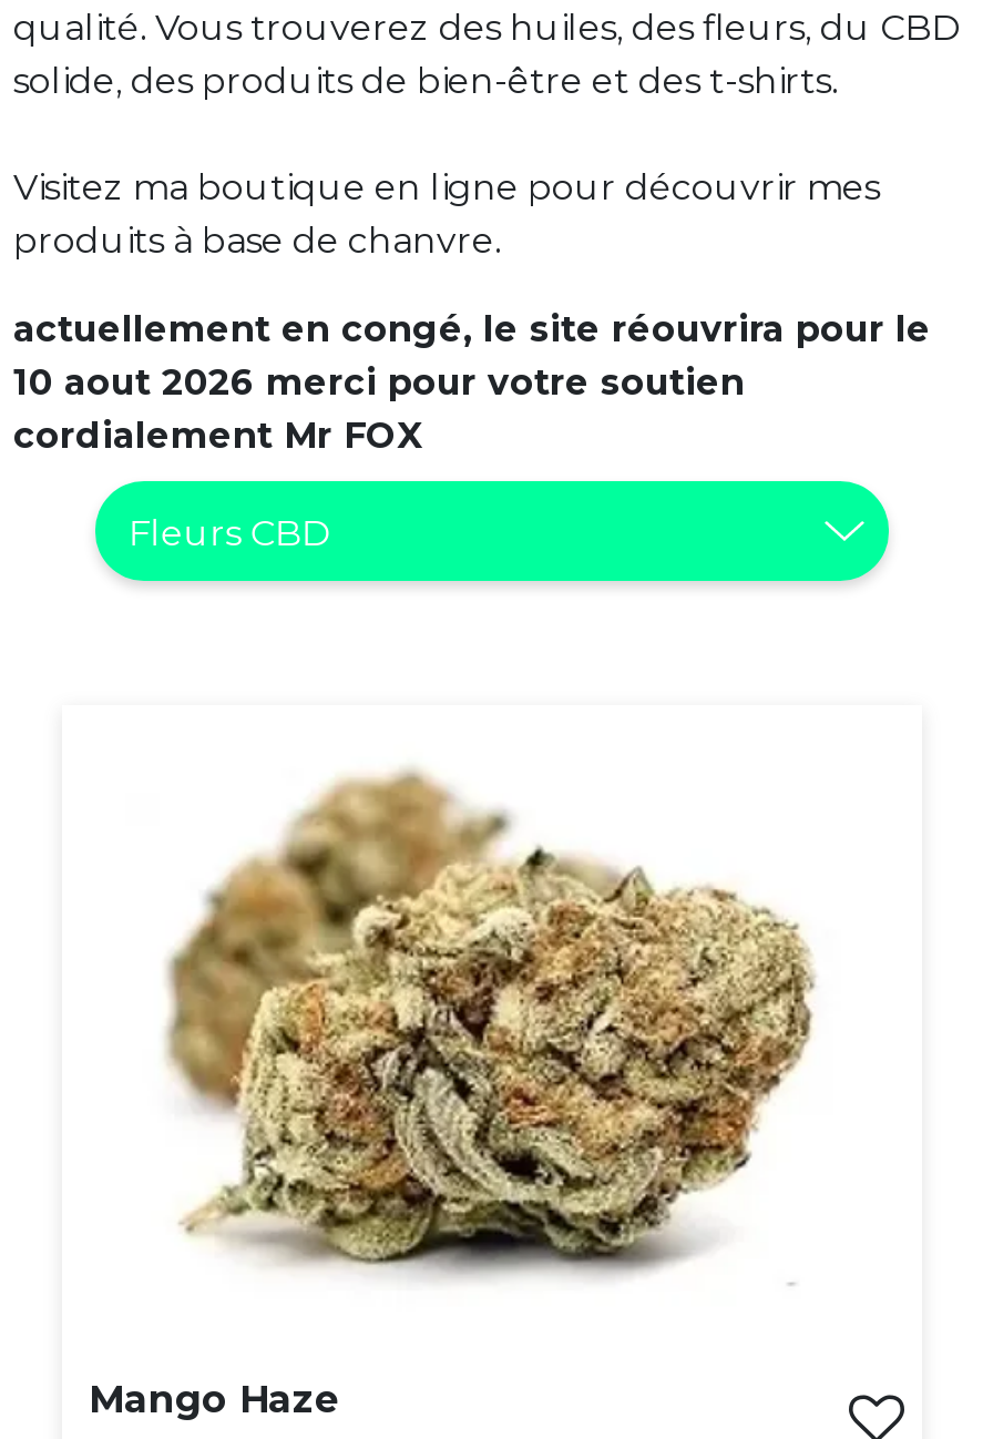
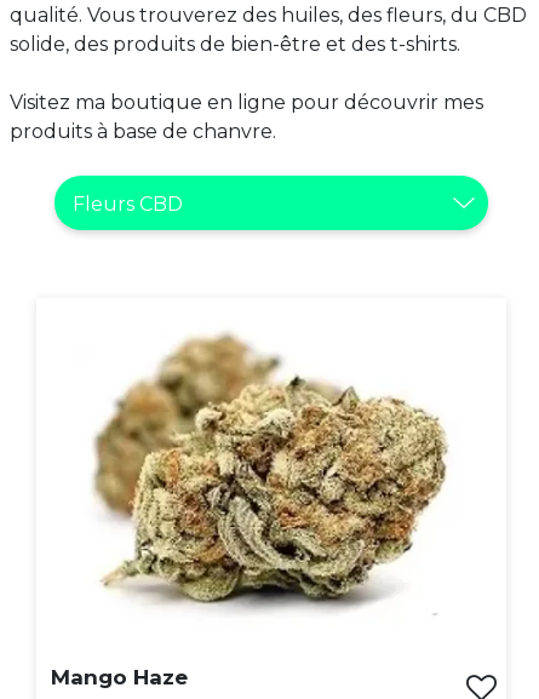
[13,308,931,457] actuellement en congé, le site réouvrira pour le | 10 aout 2026 merci pour votre soutien | cordialement Mr FOX -> none

